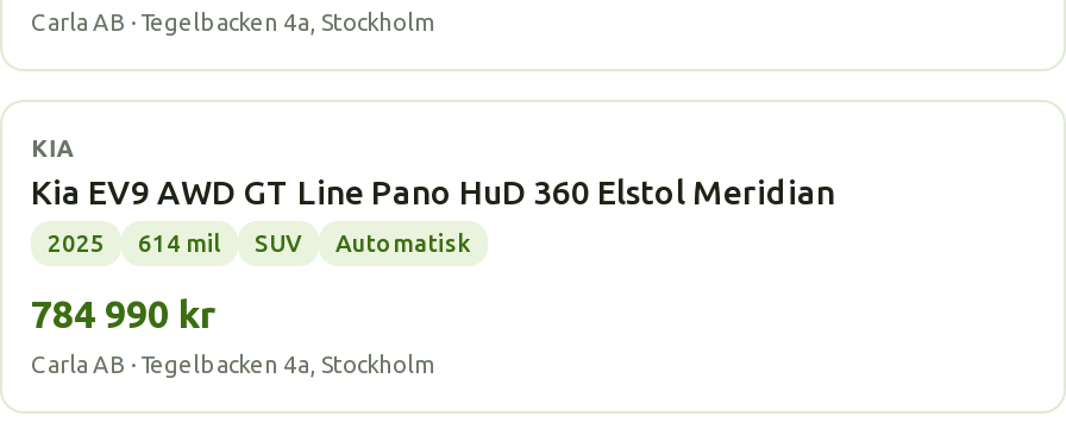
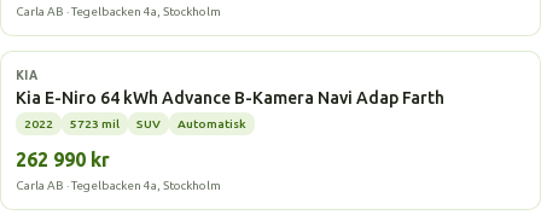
[31,174,835,212] Kia EV9 AWD GT Line Pano HuD 360 Elstol Meridian -> [16,88,444,107] Kia E-Niro 64 kWh Advance B-Kamera Navi Adap Farth
[48,231,221,257] 2025 | 614 mil -> [24,117,120,130] 2022 | 5723 mil
[31,292,217,335] 784 990 kr -> [16,149,110,170] 262 990 kr

